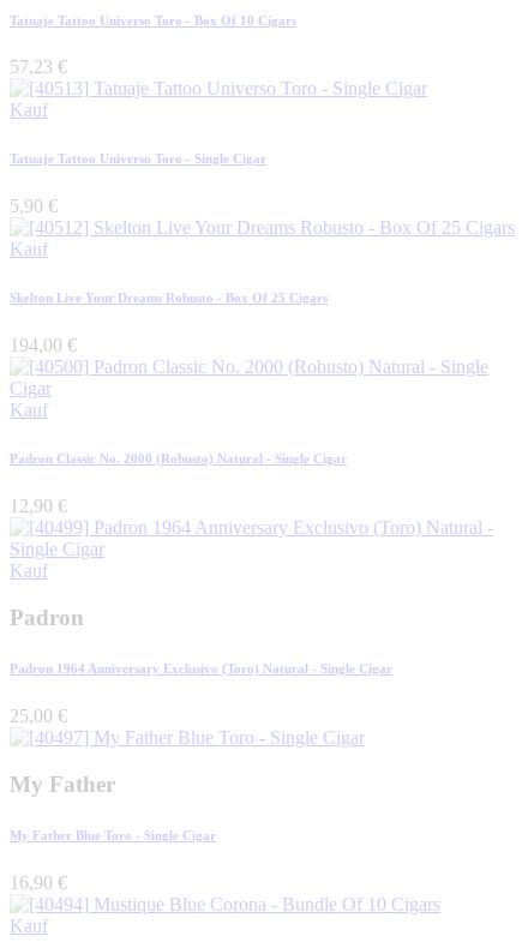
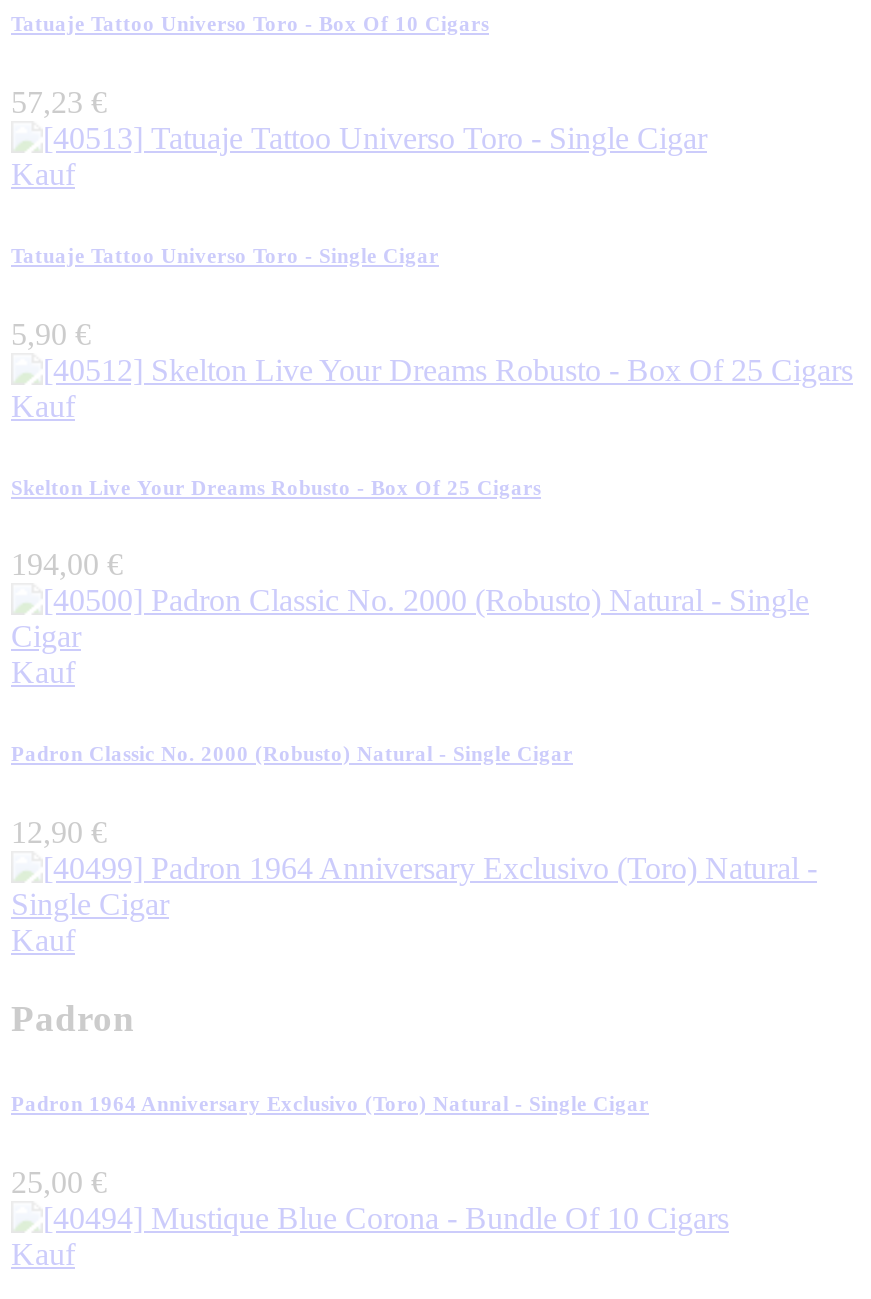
[10,771,216,892] My Father | My Father Blue Toro - Single Cigar | 16,90 € -> none

